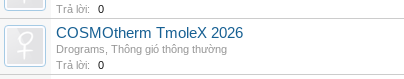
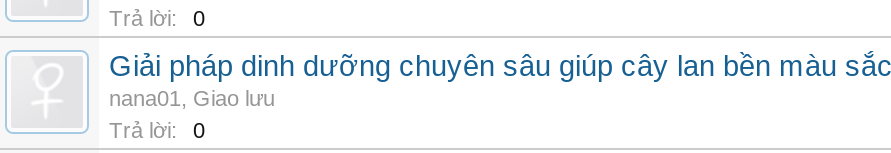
[56,25,243,55] COSMOtherm TmoleX 2026 | Drograms, Thông gió thông thường -> [109,50,891,110] Giải pháp dinh dưỡng chuyên sâu giúp cây lan bền màu sắc | nana01, Giao lưu

